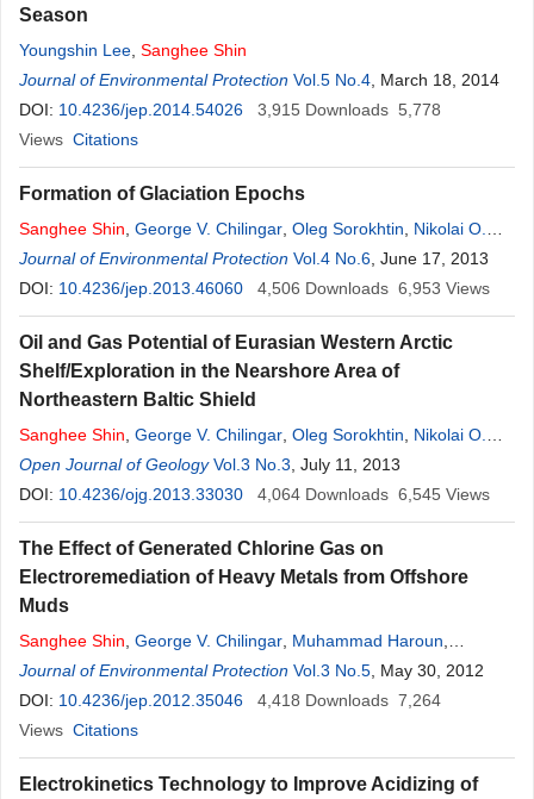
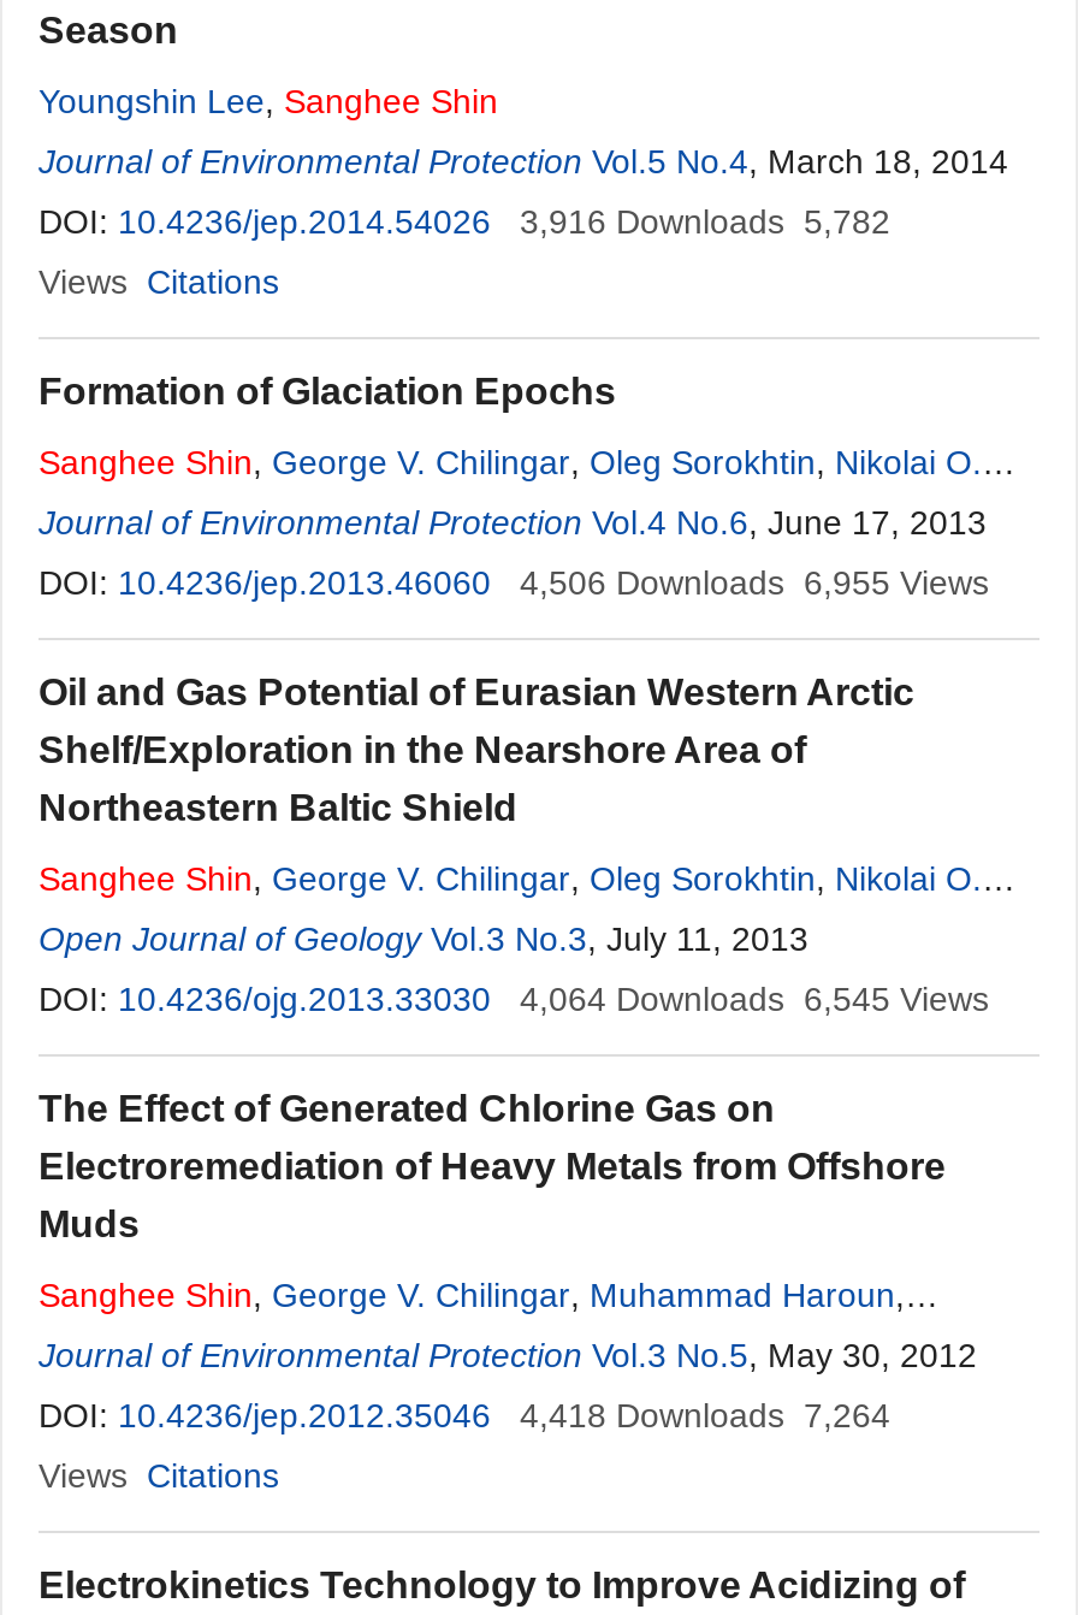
[19,100,441,119] DOI: 10.4236/jep.2014.54026 3,915 Downloads 5,778 -> [38,202,890,241] DOI: 10.4236/jep.2014.54026 3,916 Downloads 5,782
[257,279,490,298] 4,506 Downloads 6,953 Views -> [520,563,989,602] 4,506 Downloads 6,955 Views

